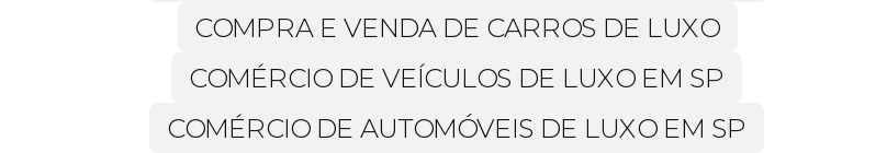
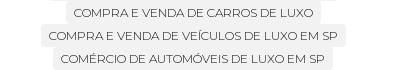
[189,60,725,93] COMÉRCIO DE VEÍCULOS DE LUXO EM SP -> [48,28,337,43] COMPRA E VENDA DE VEÍCULOS DE LUXO EM SP

